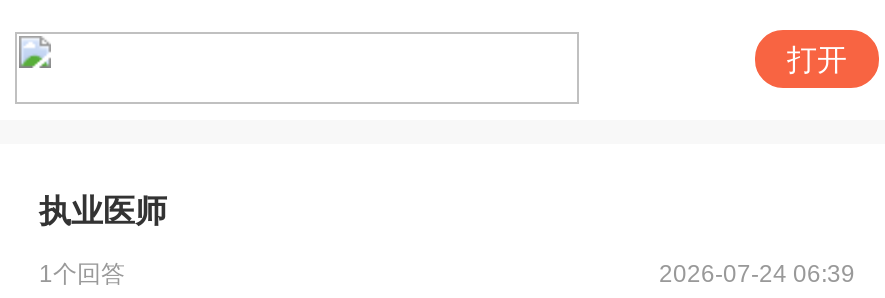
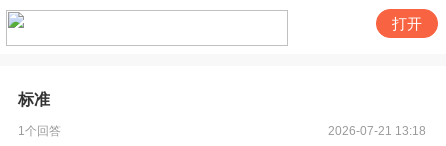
[39,194,167,228] 执业医师 -> [18,91,50,108] 标准
[659,260,855,288] 2026-07-24 06:39 -> [328,124,426,138] 2026-07-21 13:18

